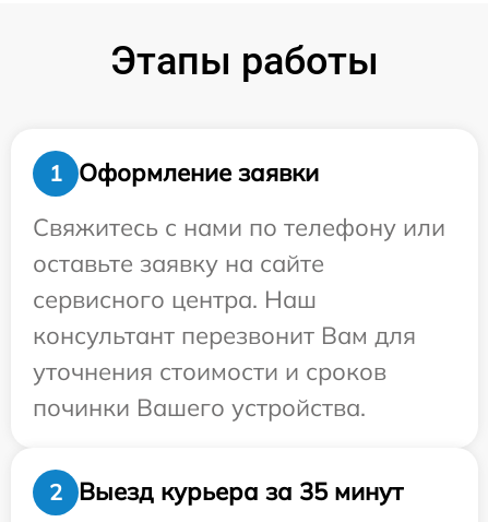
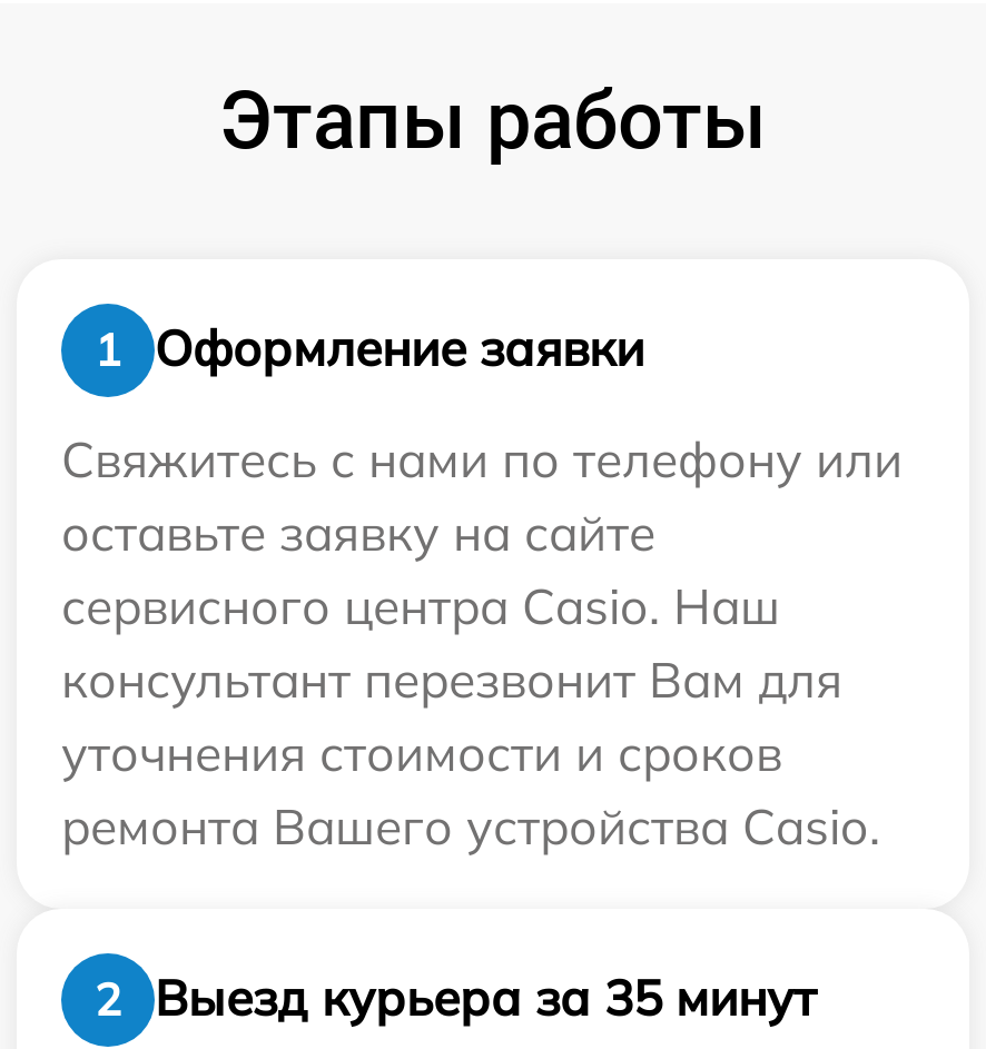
[33,284,317,314] сервисного центра. Наш -> [61,575,780,637] сервисного центра Casio. Наш
[33,392,366,423] починки Вашего устройства. -> [61,795,880,857] ремонта Вашего устройства Casio.

